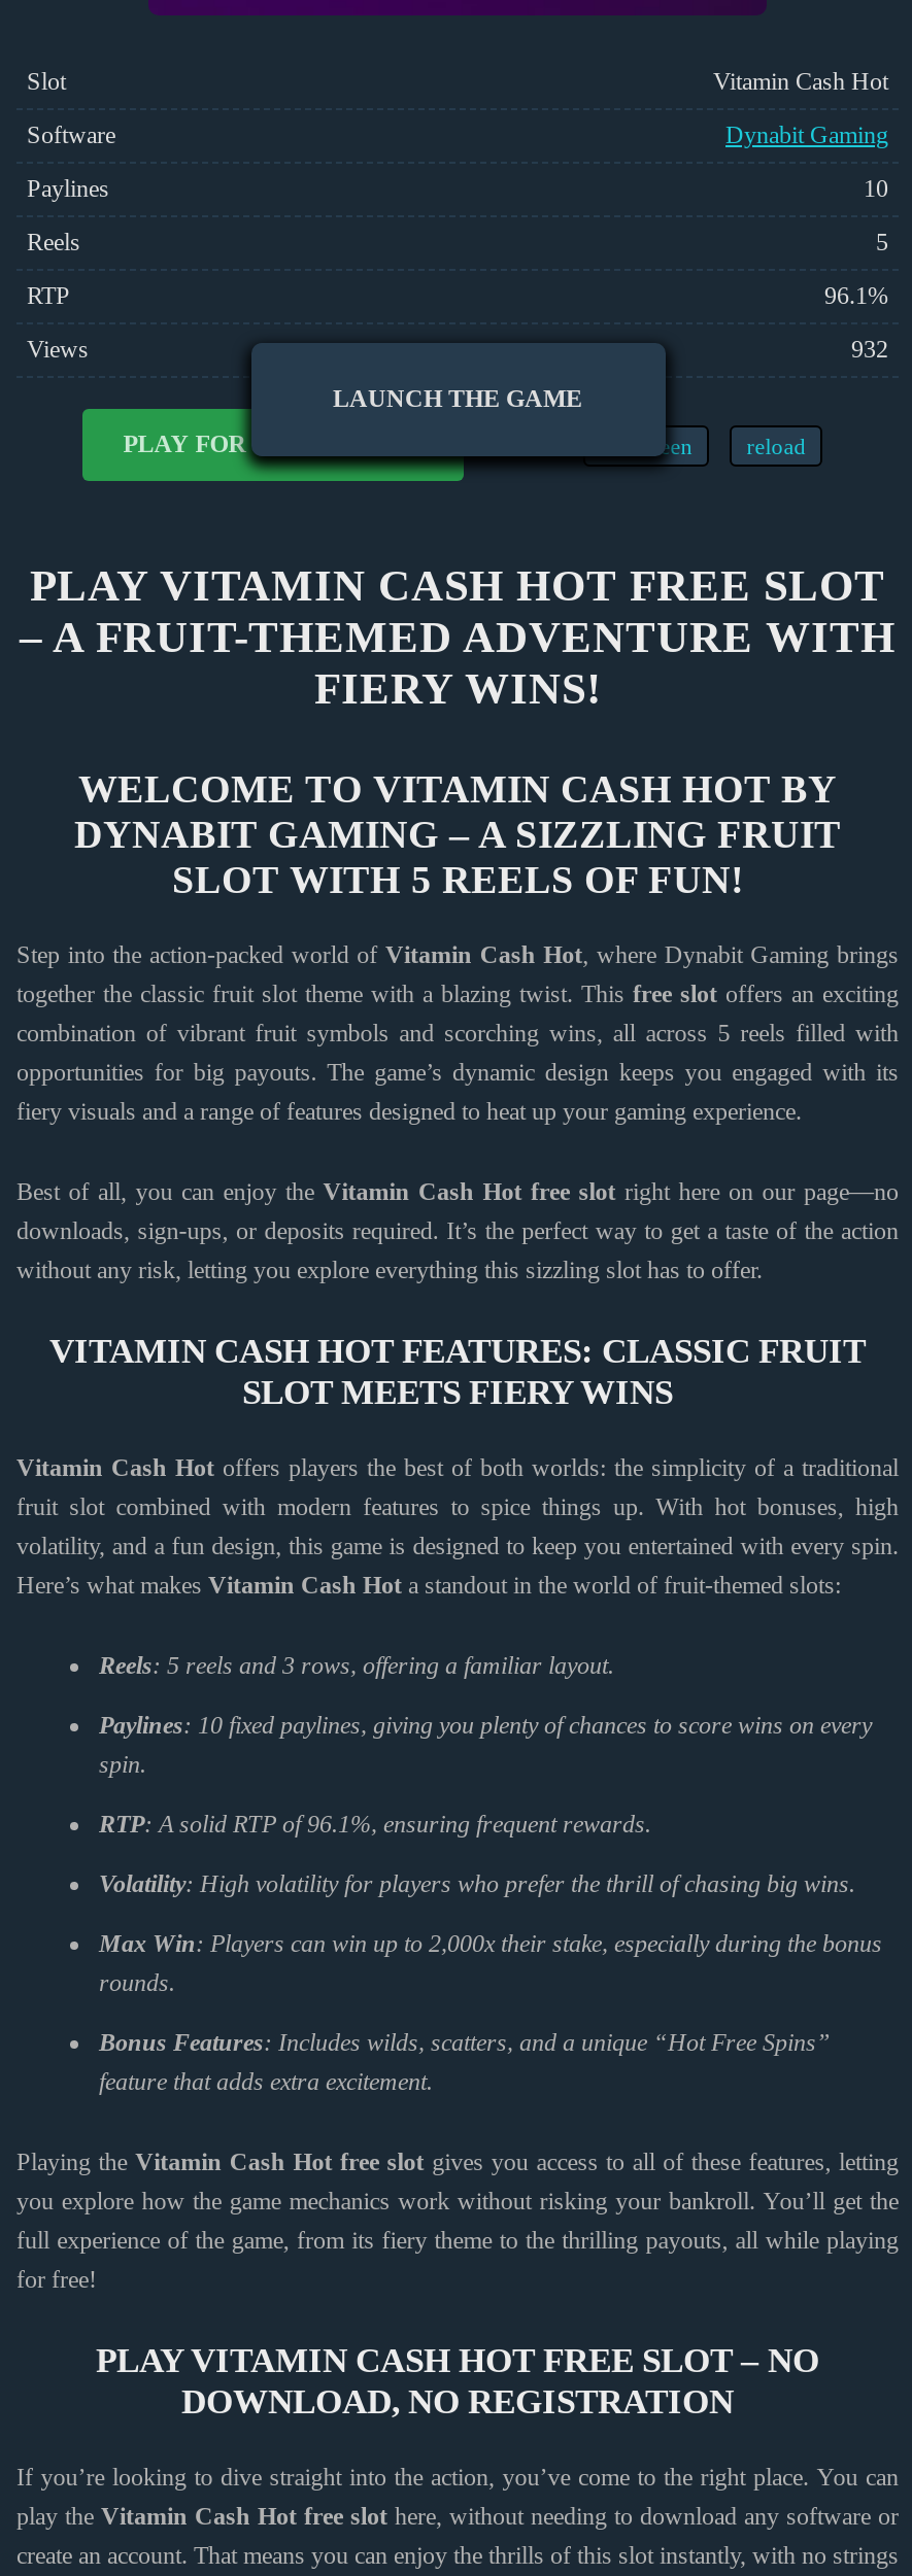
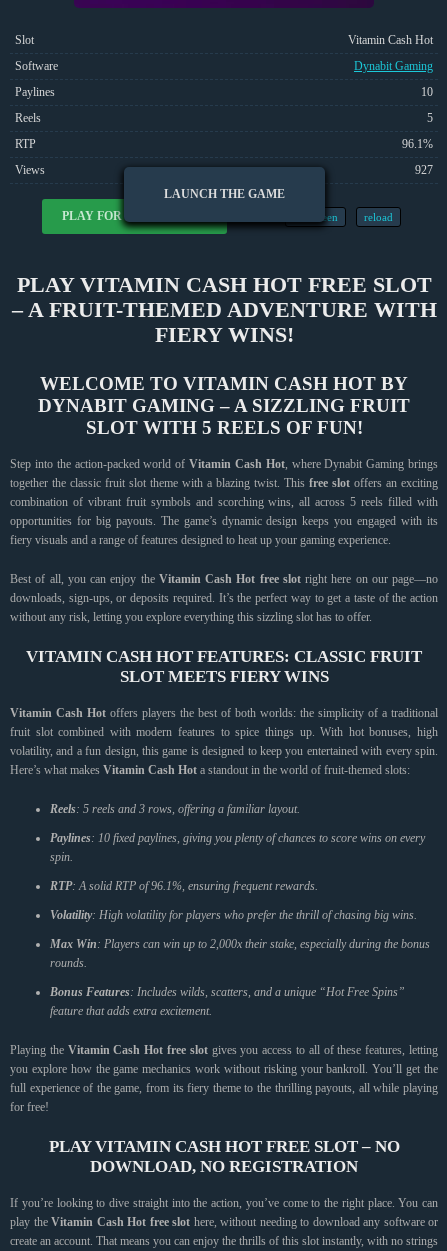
[851,335,888,364] 932 -> [415,163,433,177] 927

